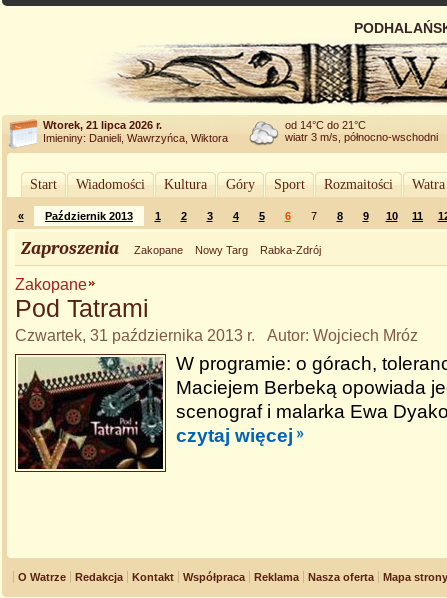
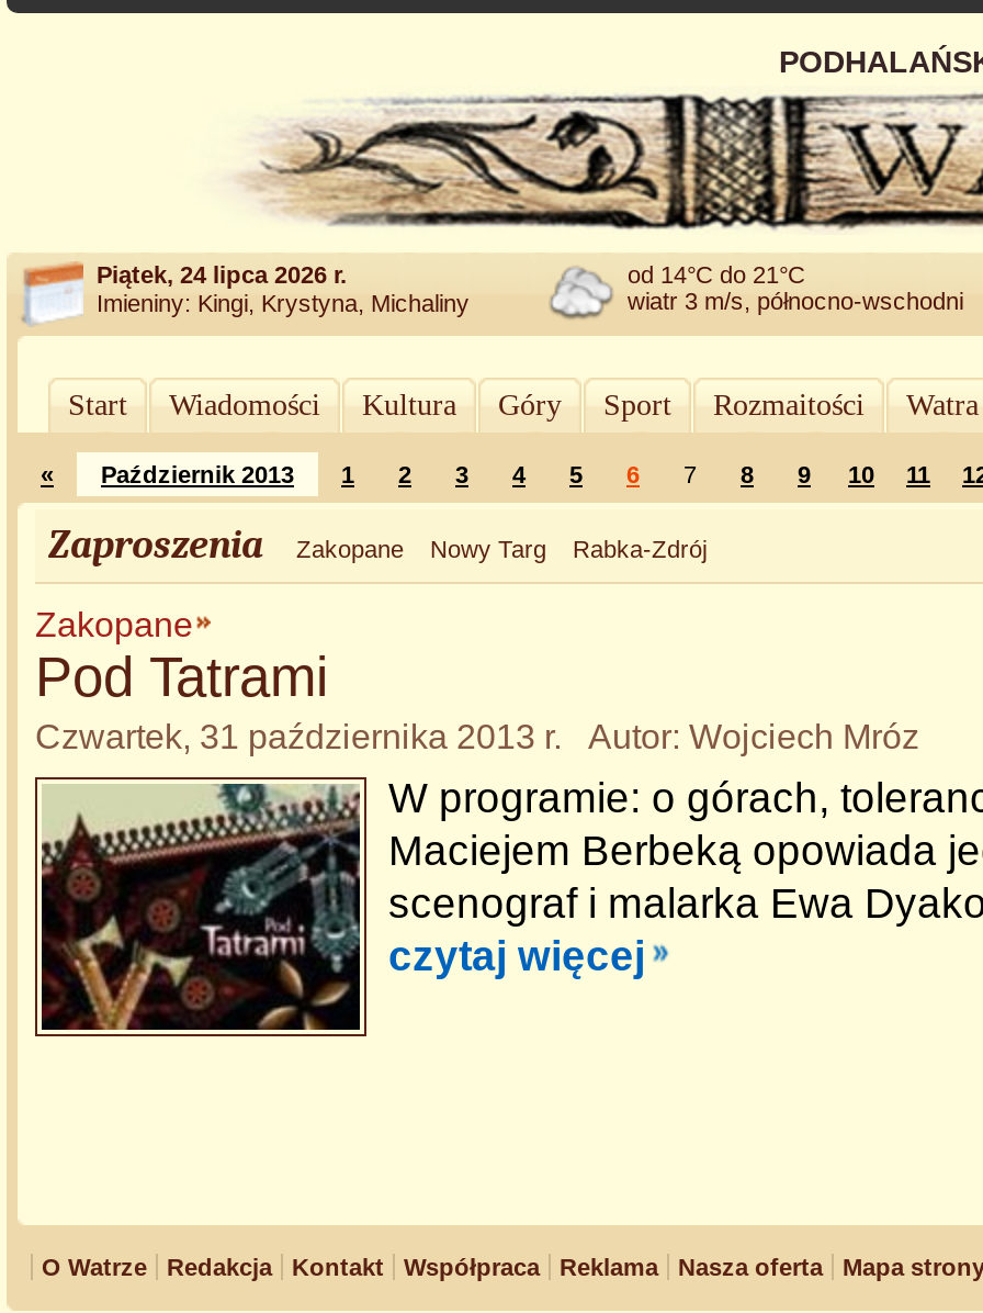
[43,119,162,131] Wtorek, 21 lipca 2026 r. -> [97,261,347,288] Piątek, 24 lipca 2026 r.
[43,132,228,144] Imieniny: Danieli, Wawrzyńca, Wiktora -> [97,290,470,316] Imieniny: Kingi, Krystyna, Michaliny

